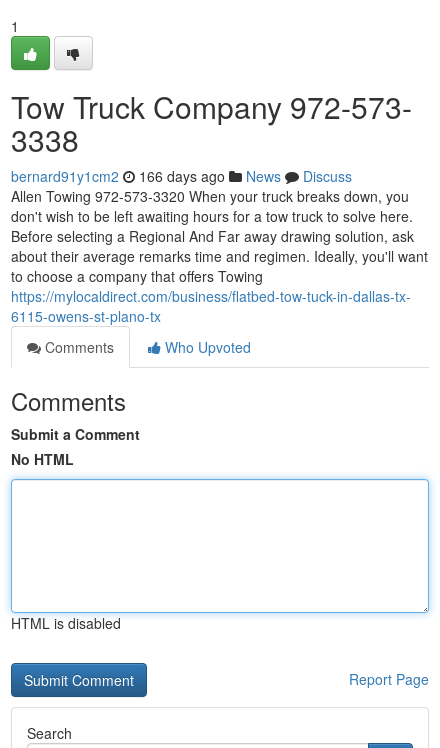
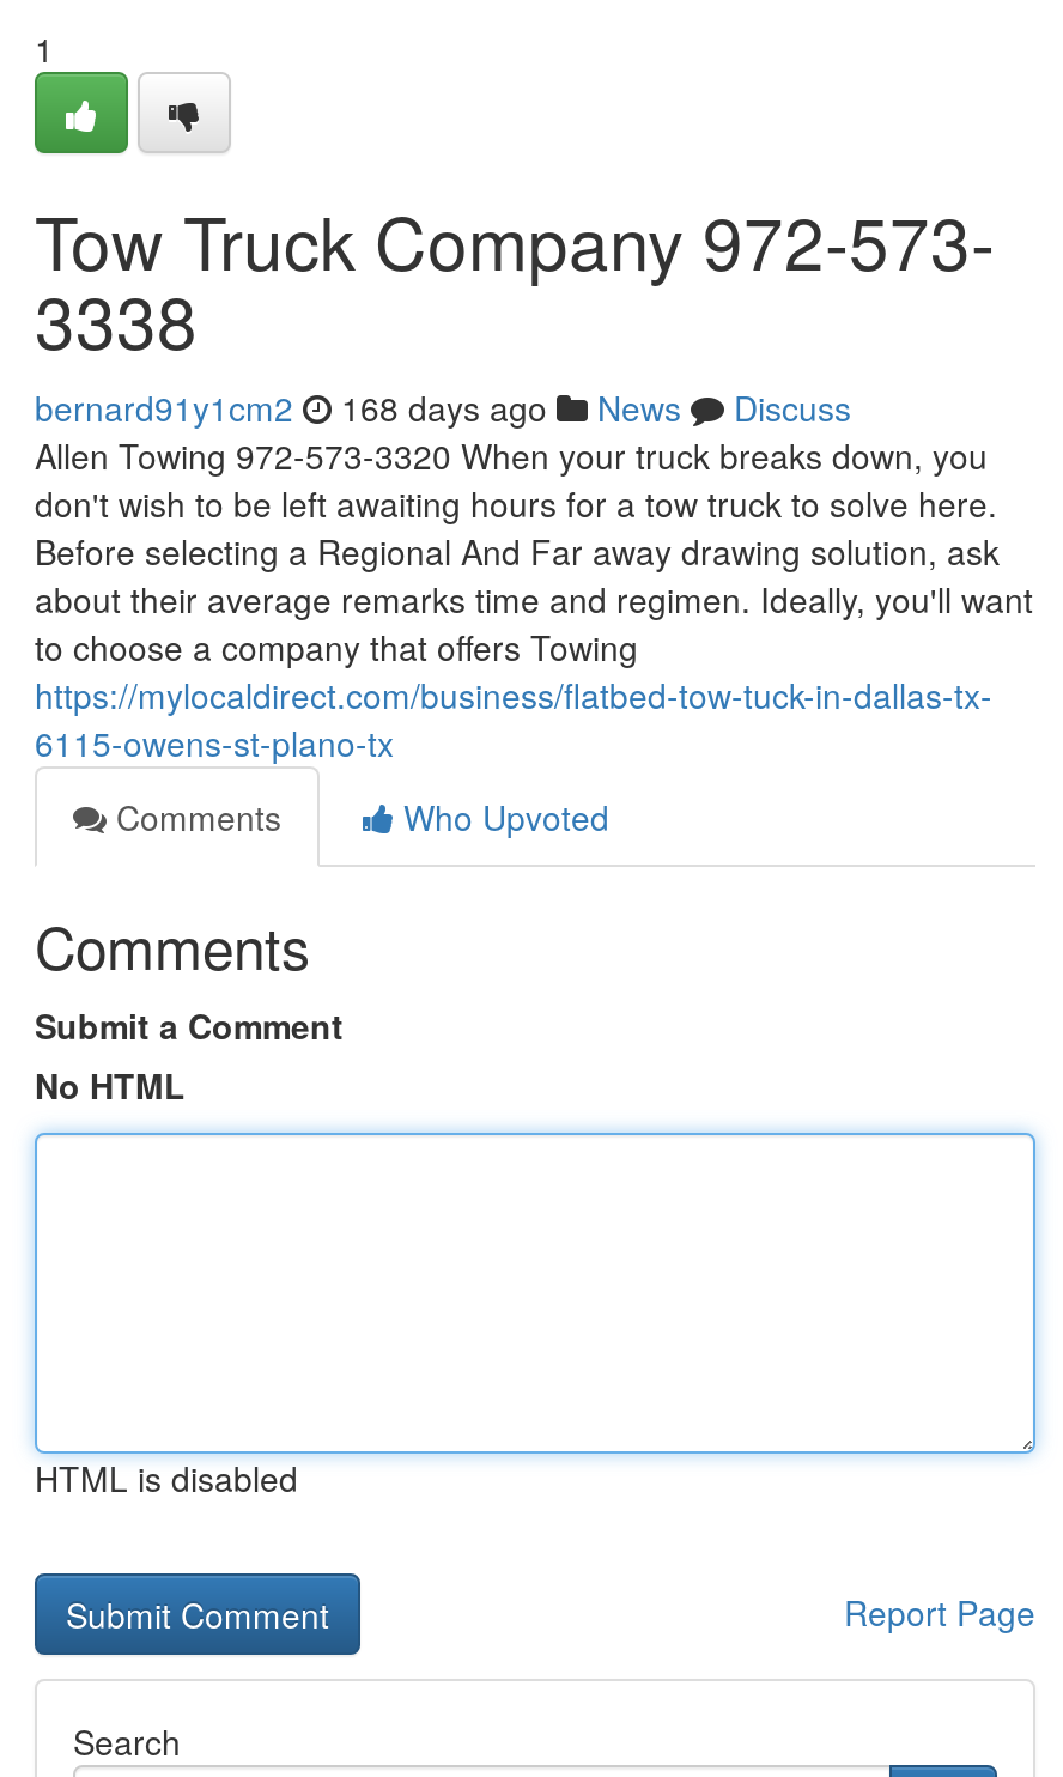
[11,166,352,186] bernard91y1cm2 166 days ago News Discuss -> [35,383,851,431] bernard91y1cm2 168 days ago News Discuss

